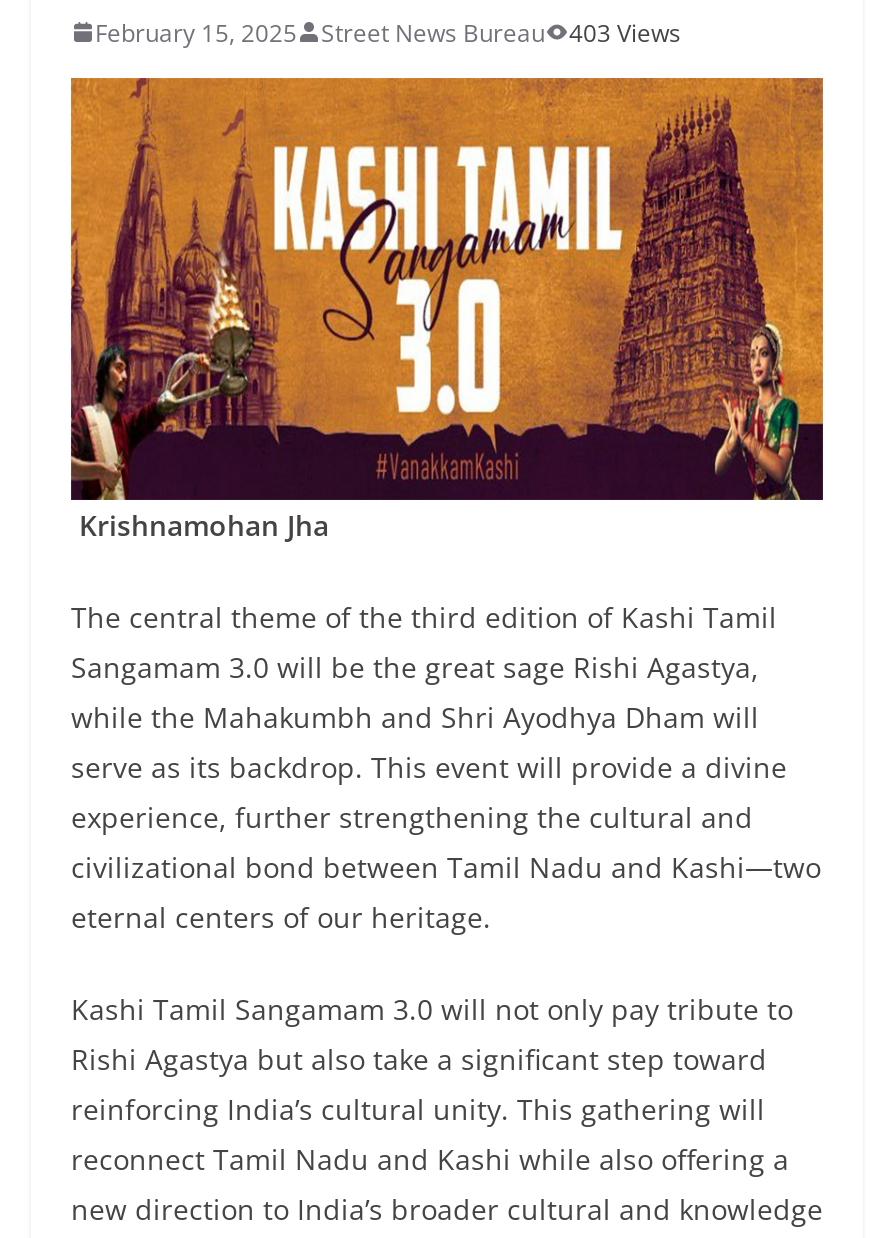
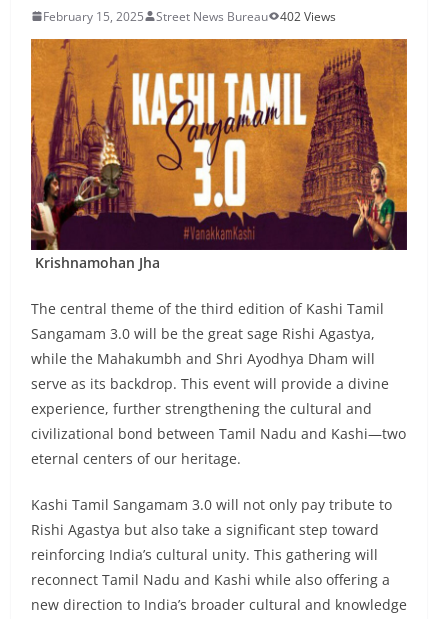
[95,16,681,50] February 15, 2025 Street News Bureau 403 Views -> [43,8,336,25] February 15, 2025 Street News Bureau 402 Views

